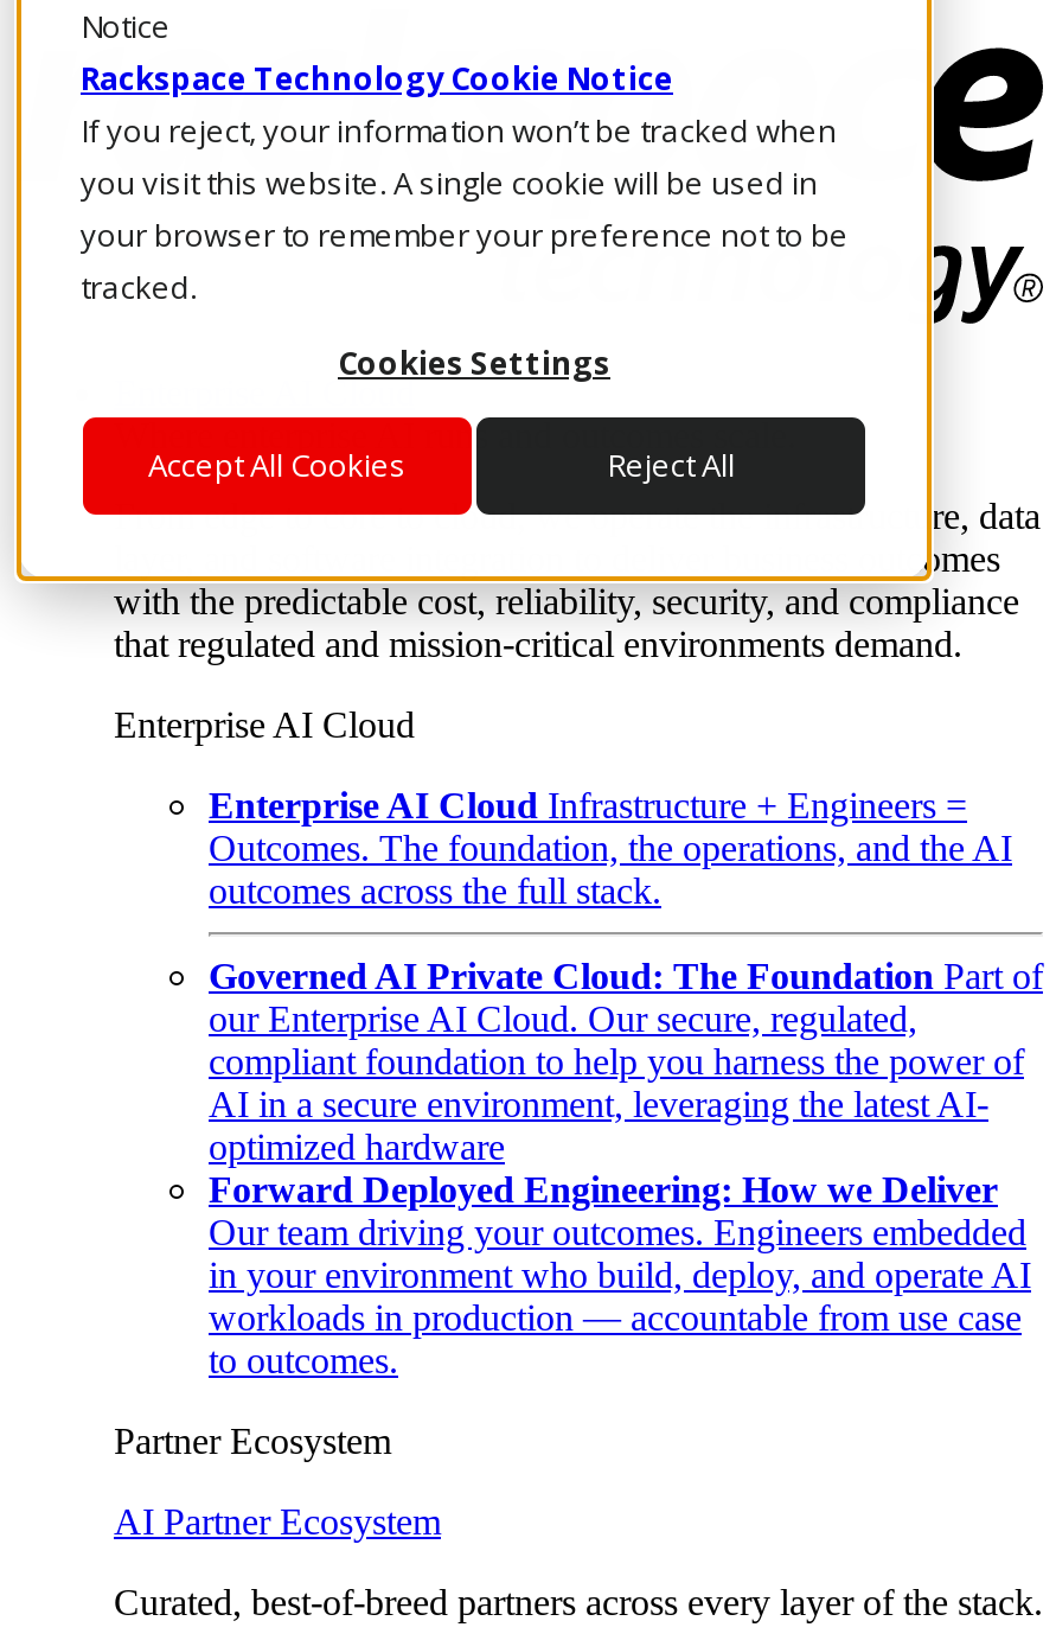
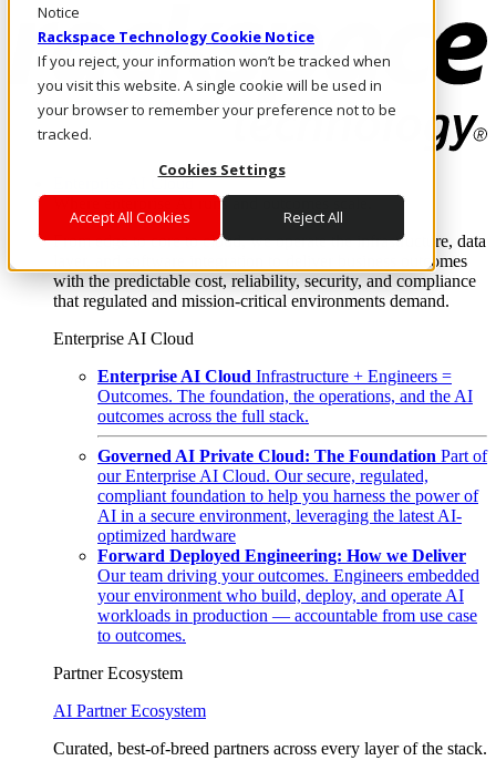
[209,1255,1031,1295] in your environment who build, deploy, and operate AI -> [97,586,464,605] your environment who build, deploy, and operate AI

